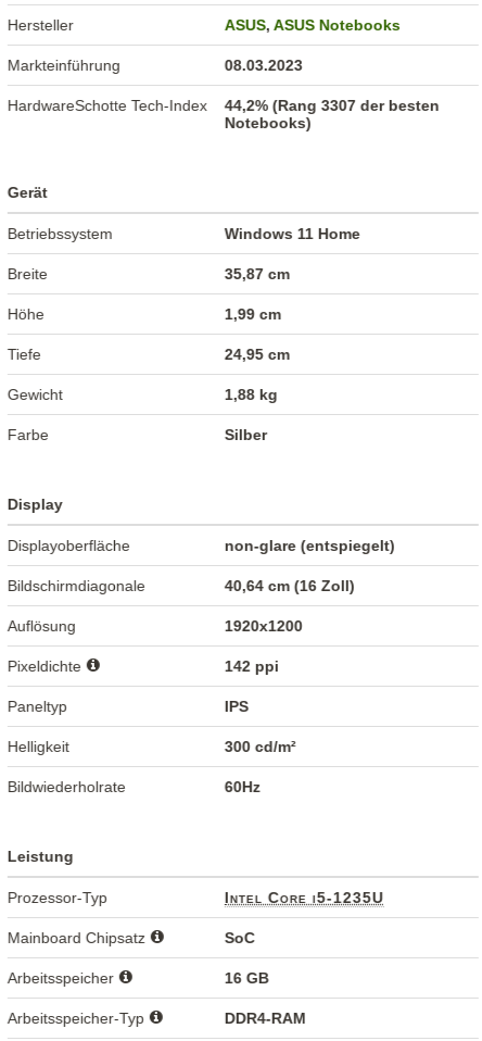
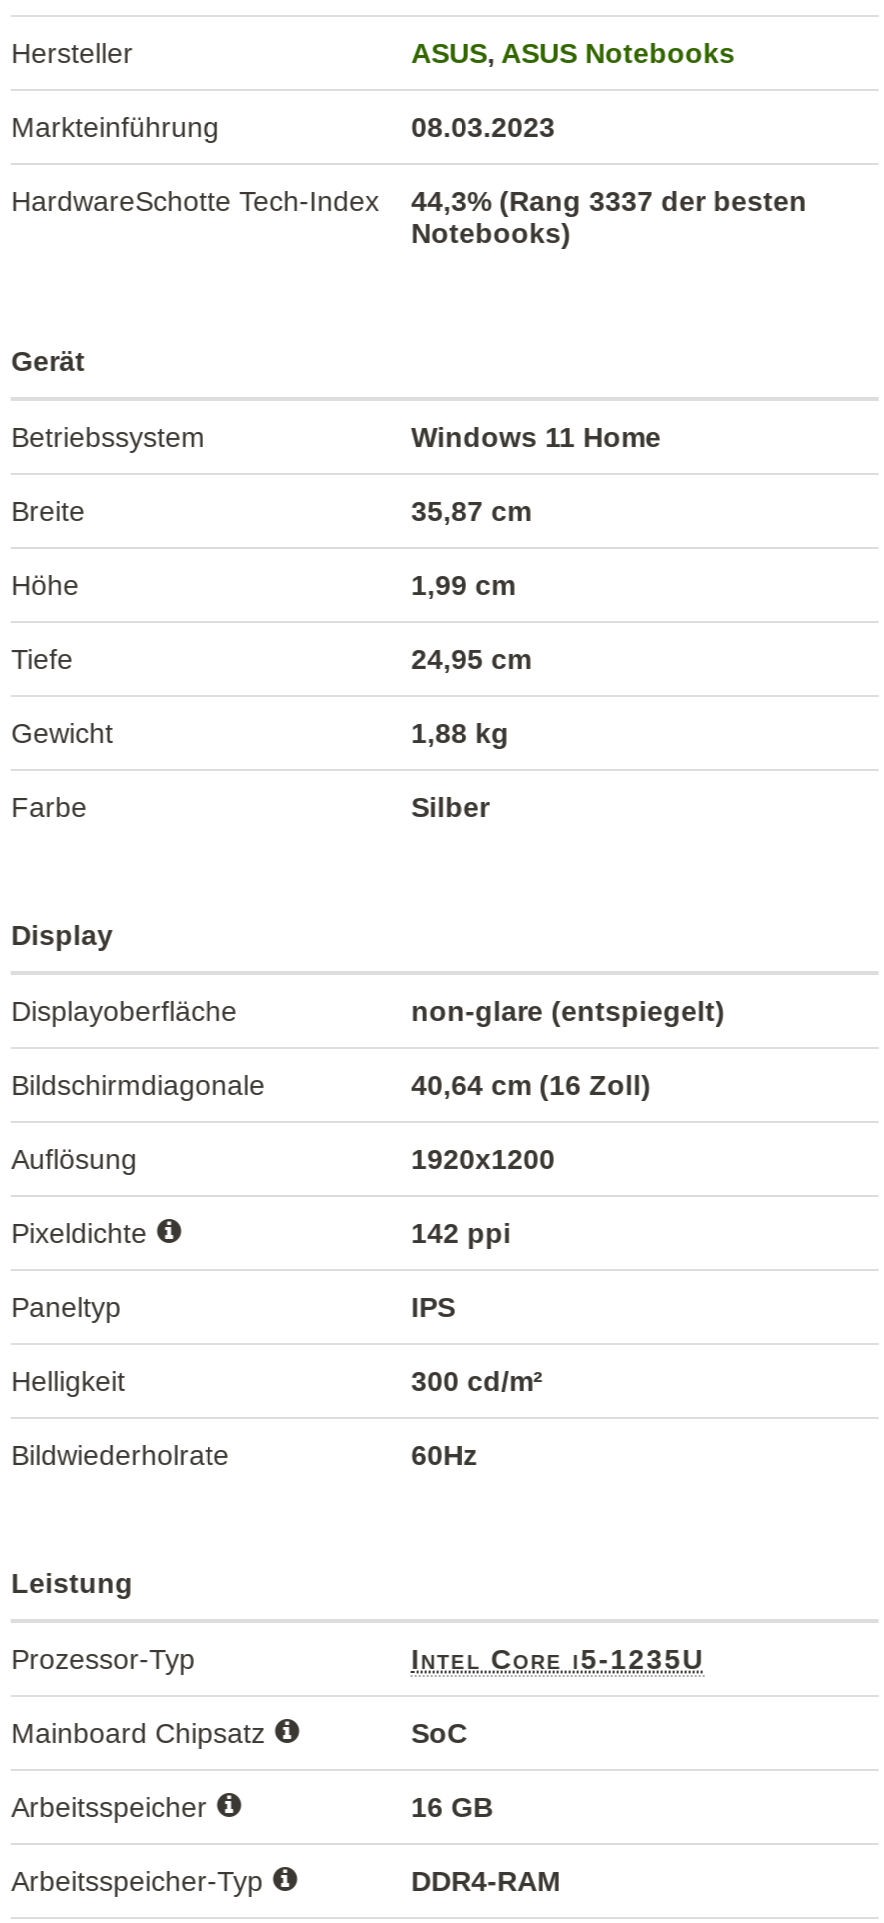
[225,97,440,114] 44,2% (Rang 3307 der besten -> [411,185,807,217] 44,3% (Rang 3337 der besten

